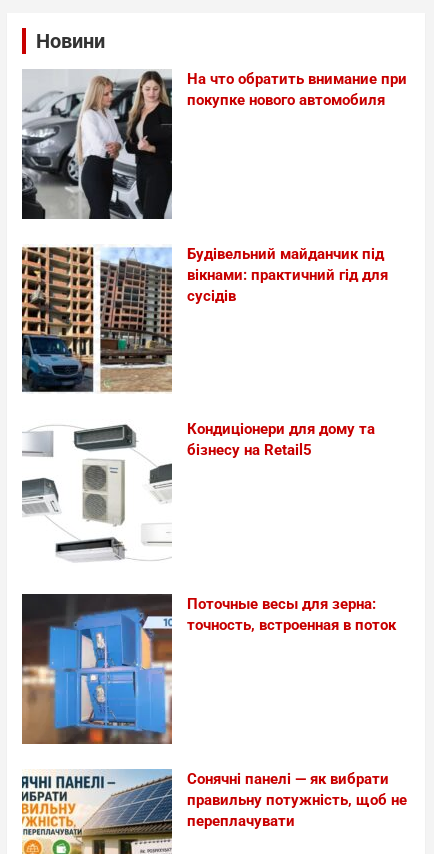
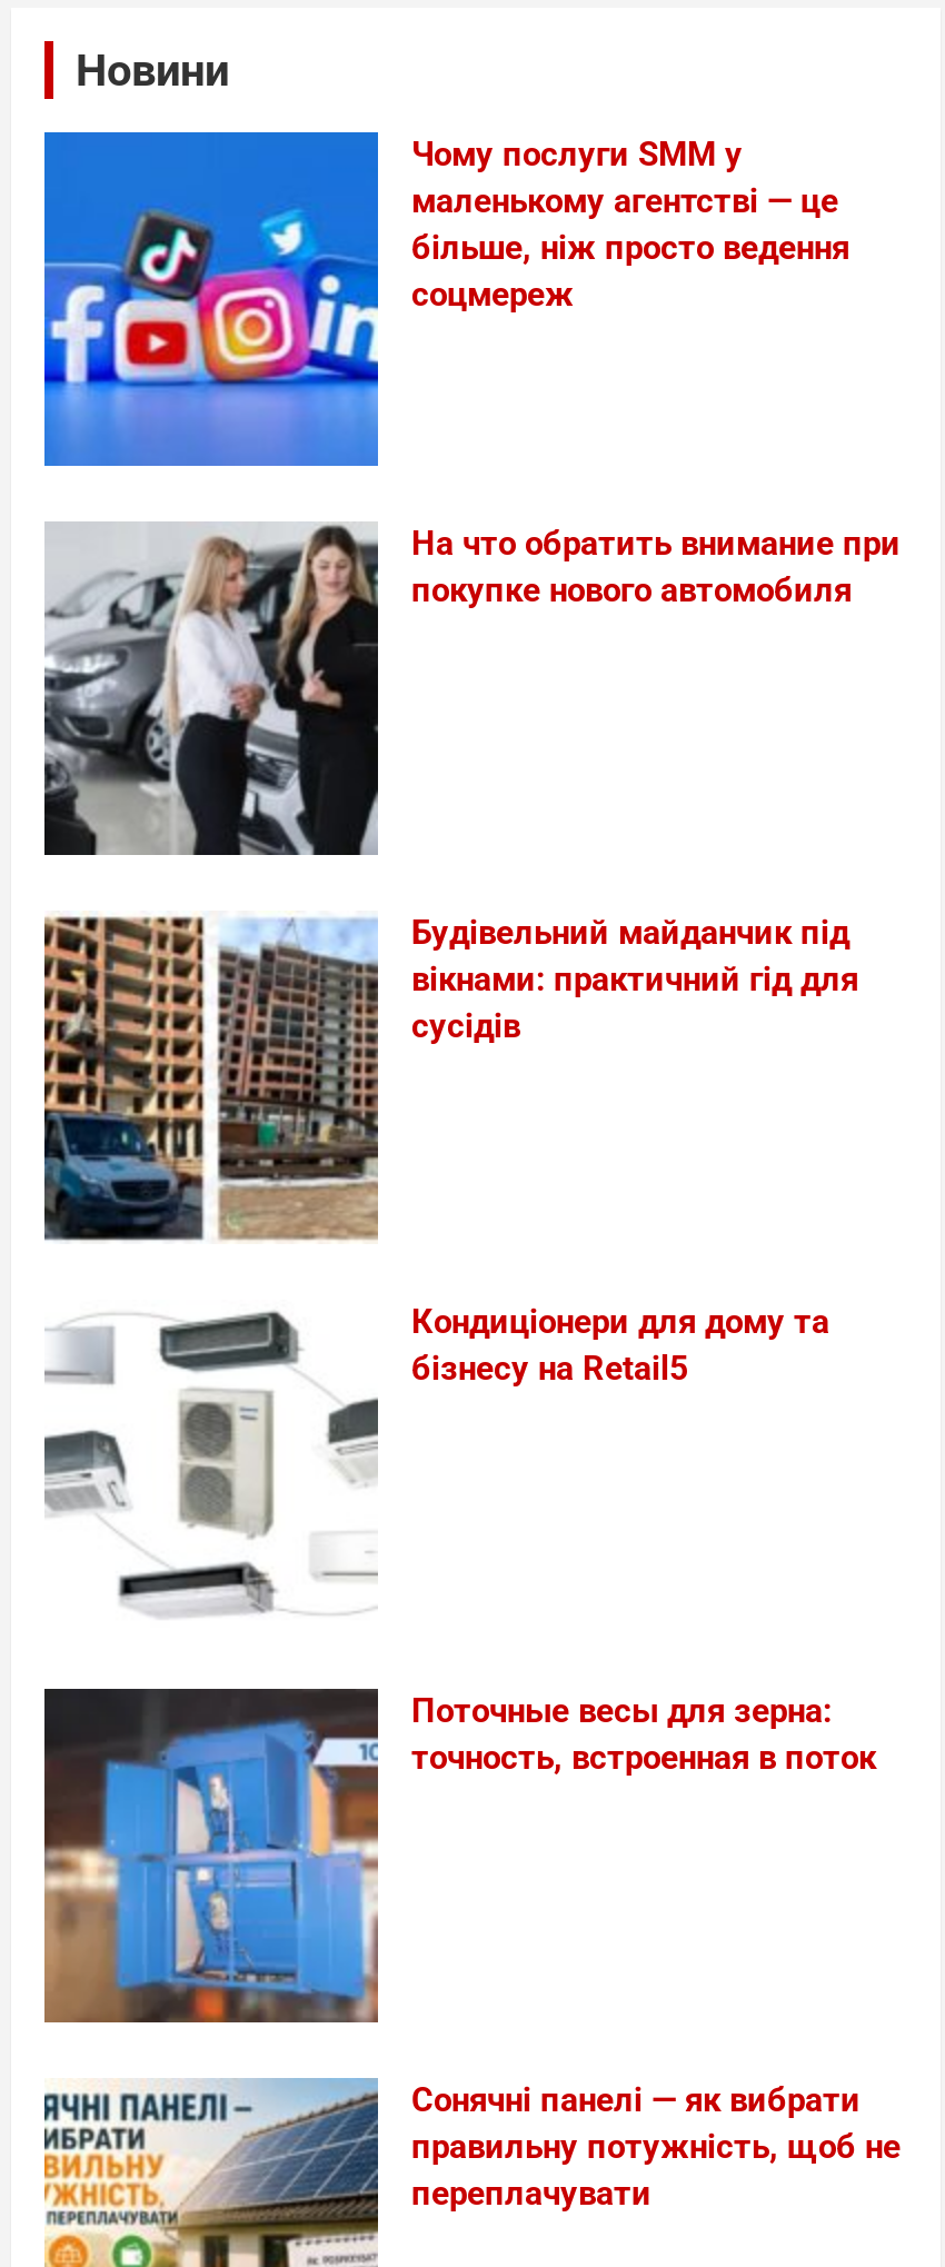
none -> [42,130,849,468] [image] | Чому послуги SMM у | маленькому агентстві — це | більше, ніж просто ведення | соцмереж

